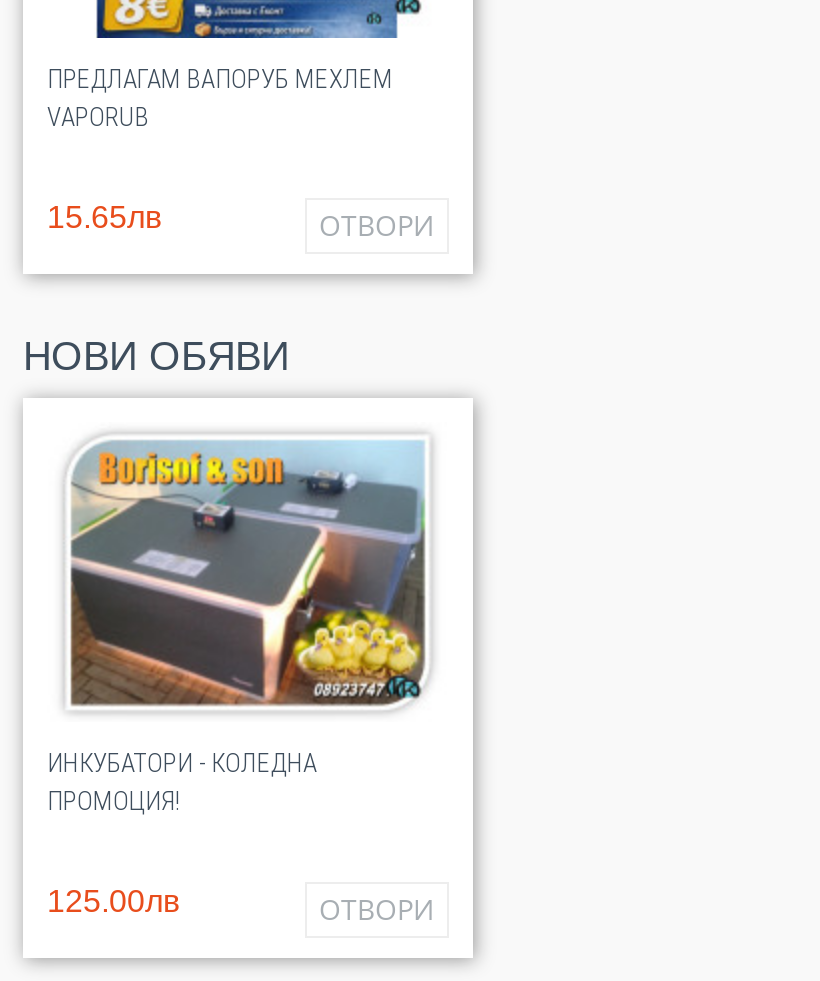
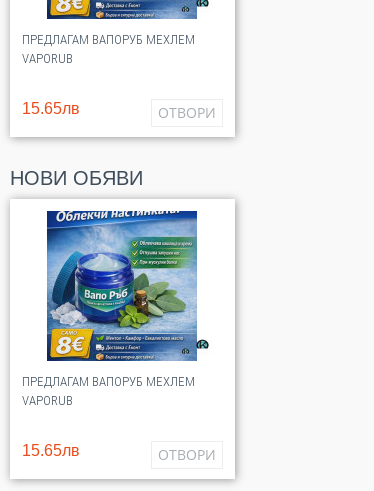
[47,422,435,815] [image] | ИНКУБАТОРИ - КОЛЕДНА | ПРОМОЦИЯ! -> [22,210,211,407] [image] | ПРЕДЛАГАМ ВАПОРУБ MЕХЛЕМ | VAPORUB
[47,883,181,917] 125.00лв -> [22,441,80,458] 15.65лв

